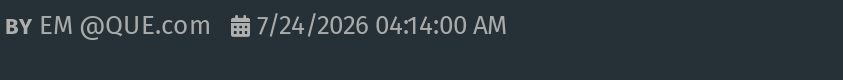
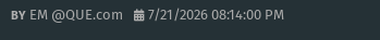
[39,9,507,39] EM @QUE.com 7/24/2026 04:14:00 AM -> [29,6,284,22] EM @QUE.com 7/21/2026 08:14:00 PM

